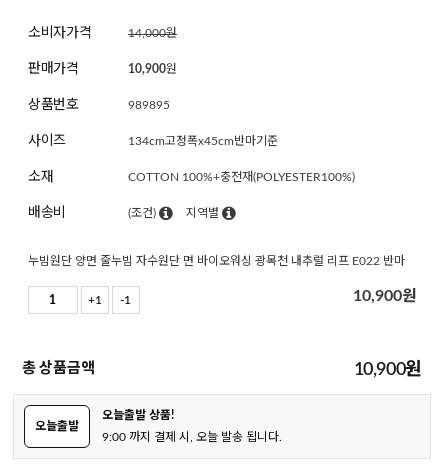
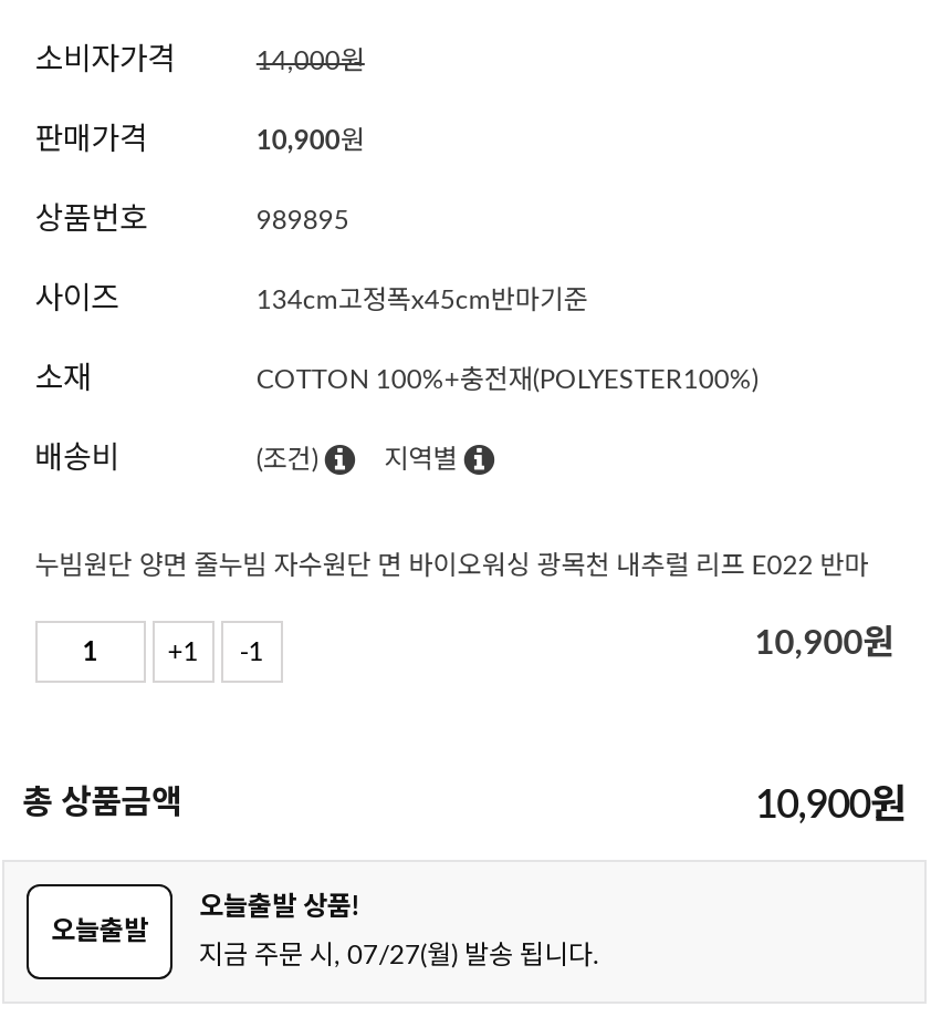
[102,431,282,443] 9:00 까지 결제 시, 오늘 발송 됩니다. -> [199,942,599,968] 지금 주문 시, 07/27(월) 발송 됩니다.

